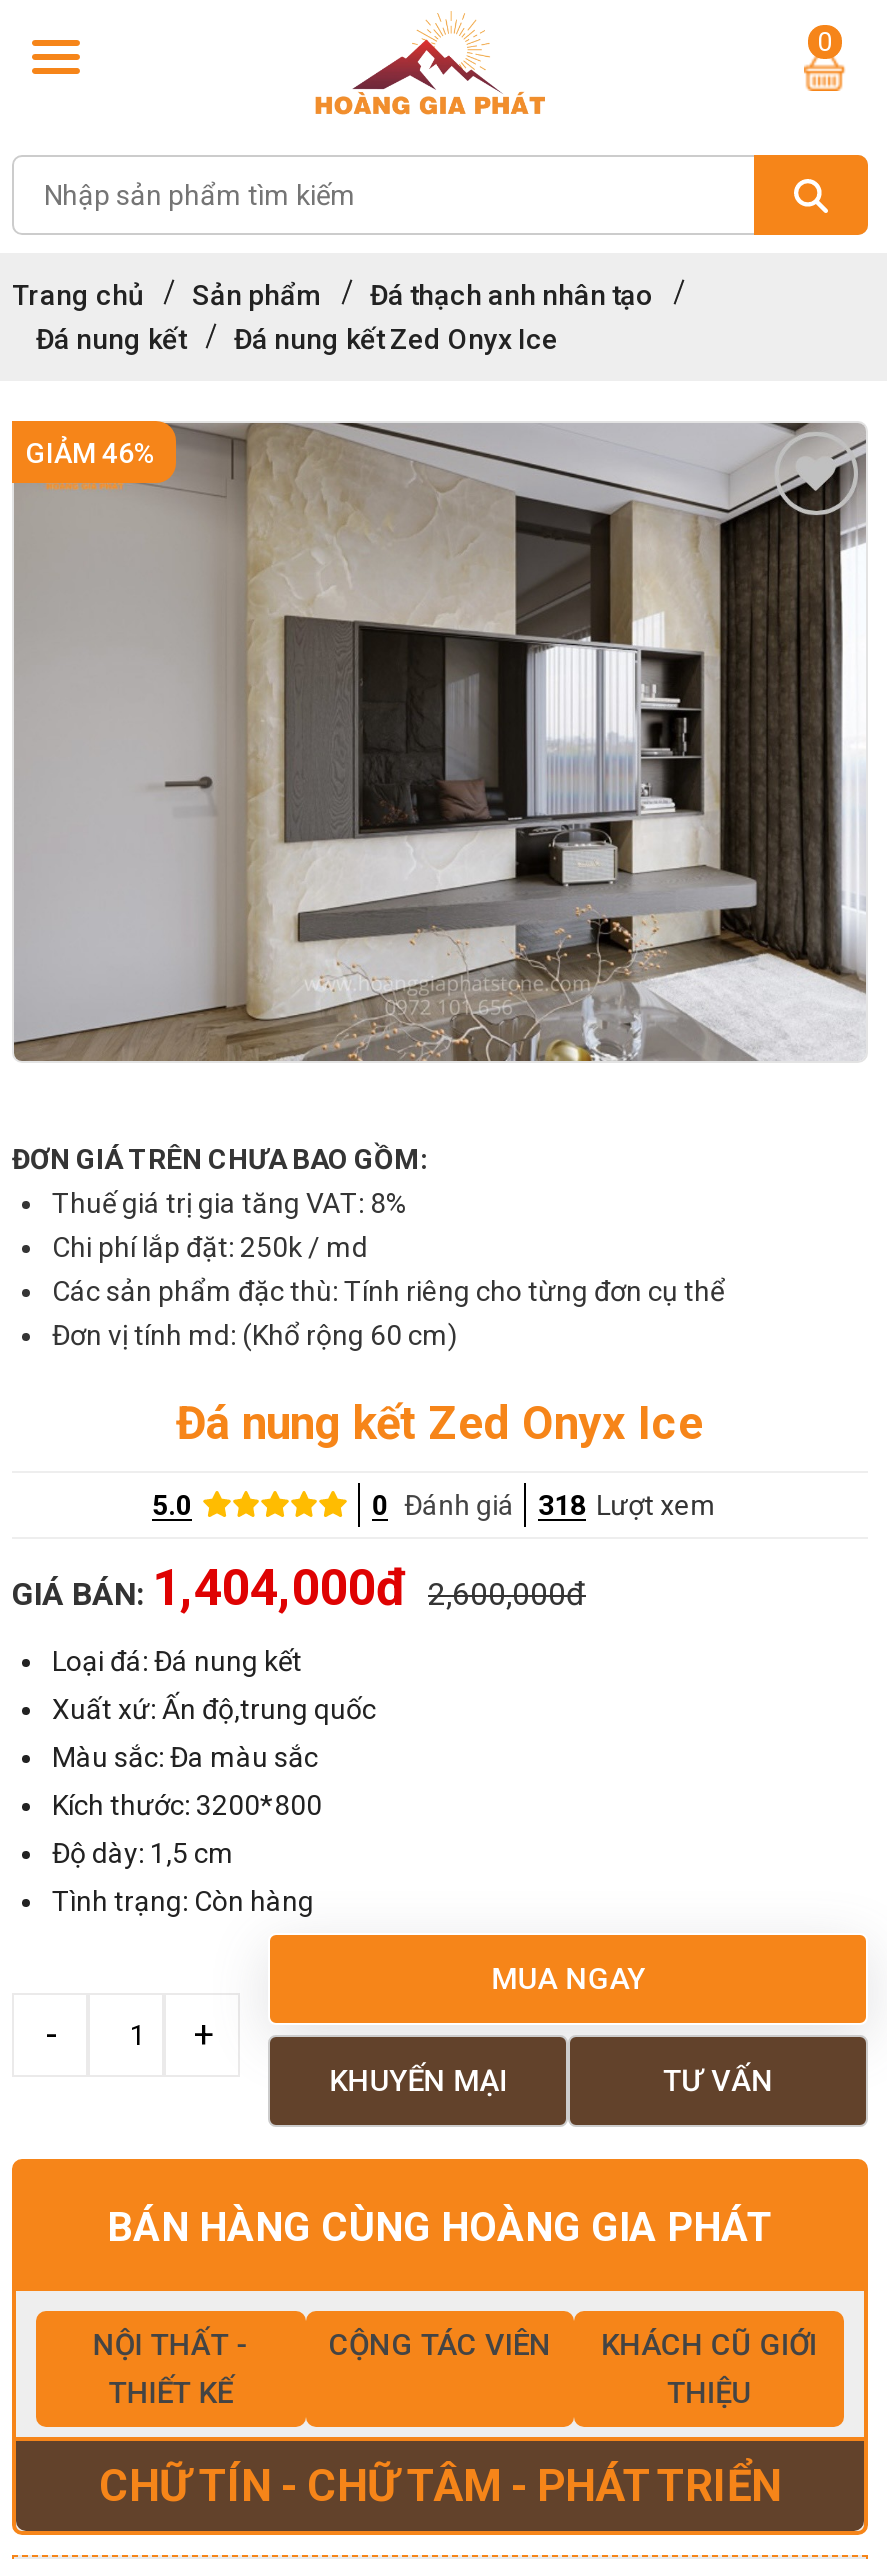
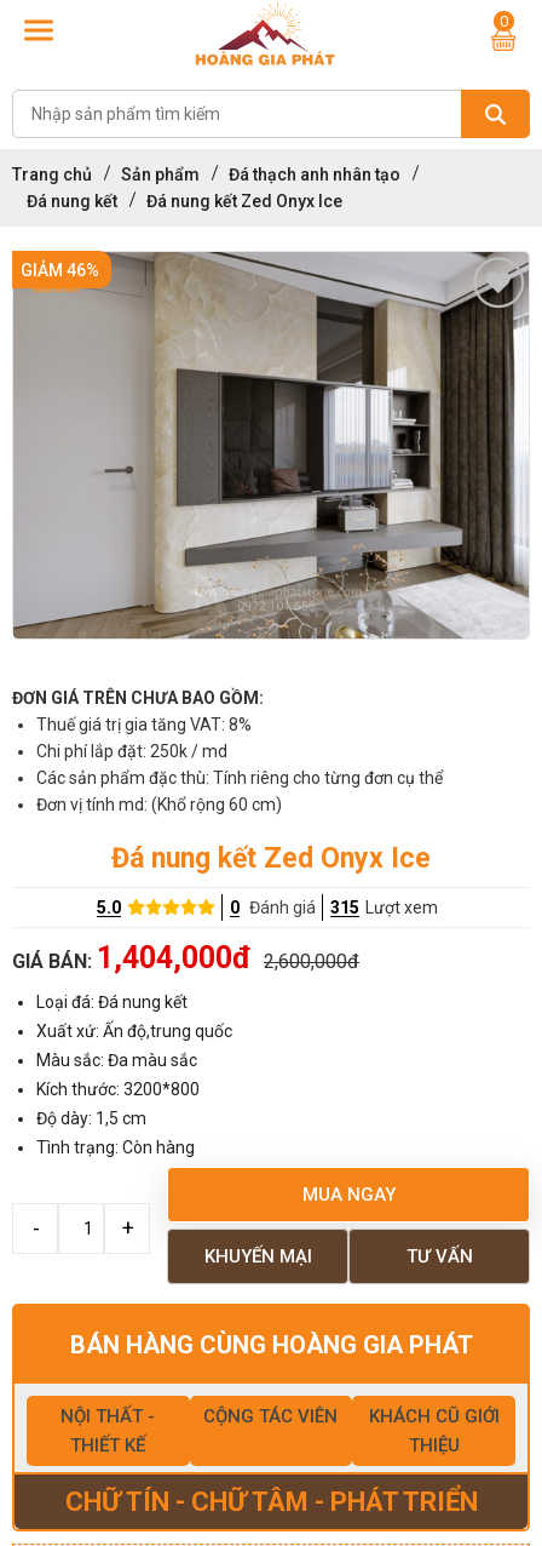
[372,1489,716,1521] 0 Đánh giá 318 Lượt xem -> [230,898,438,917] 0 Đánh giá 315 Lượt xem

